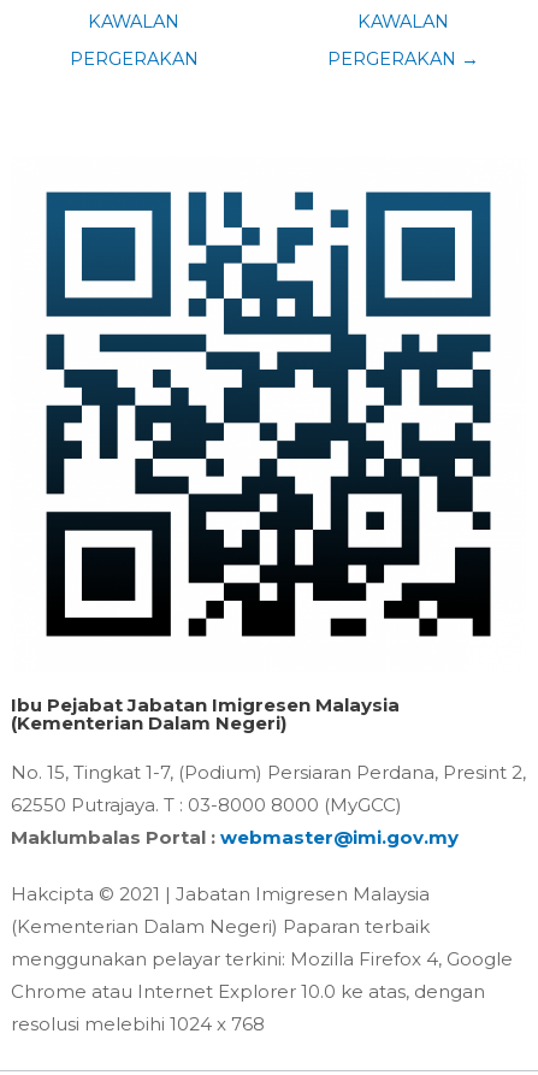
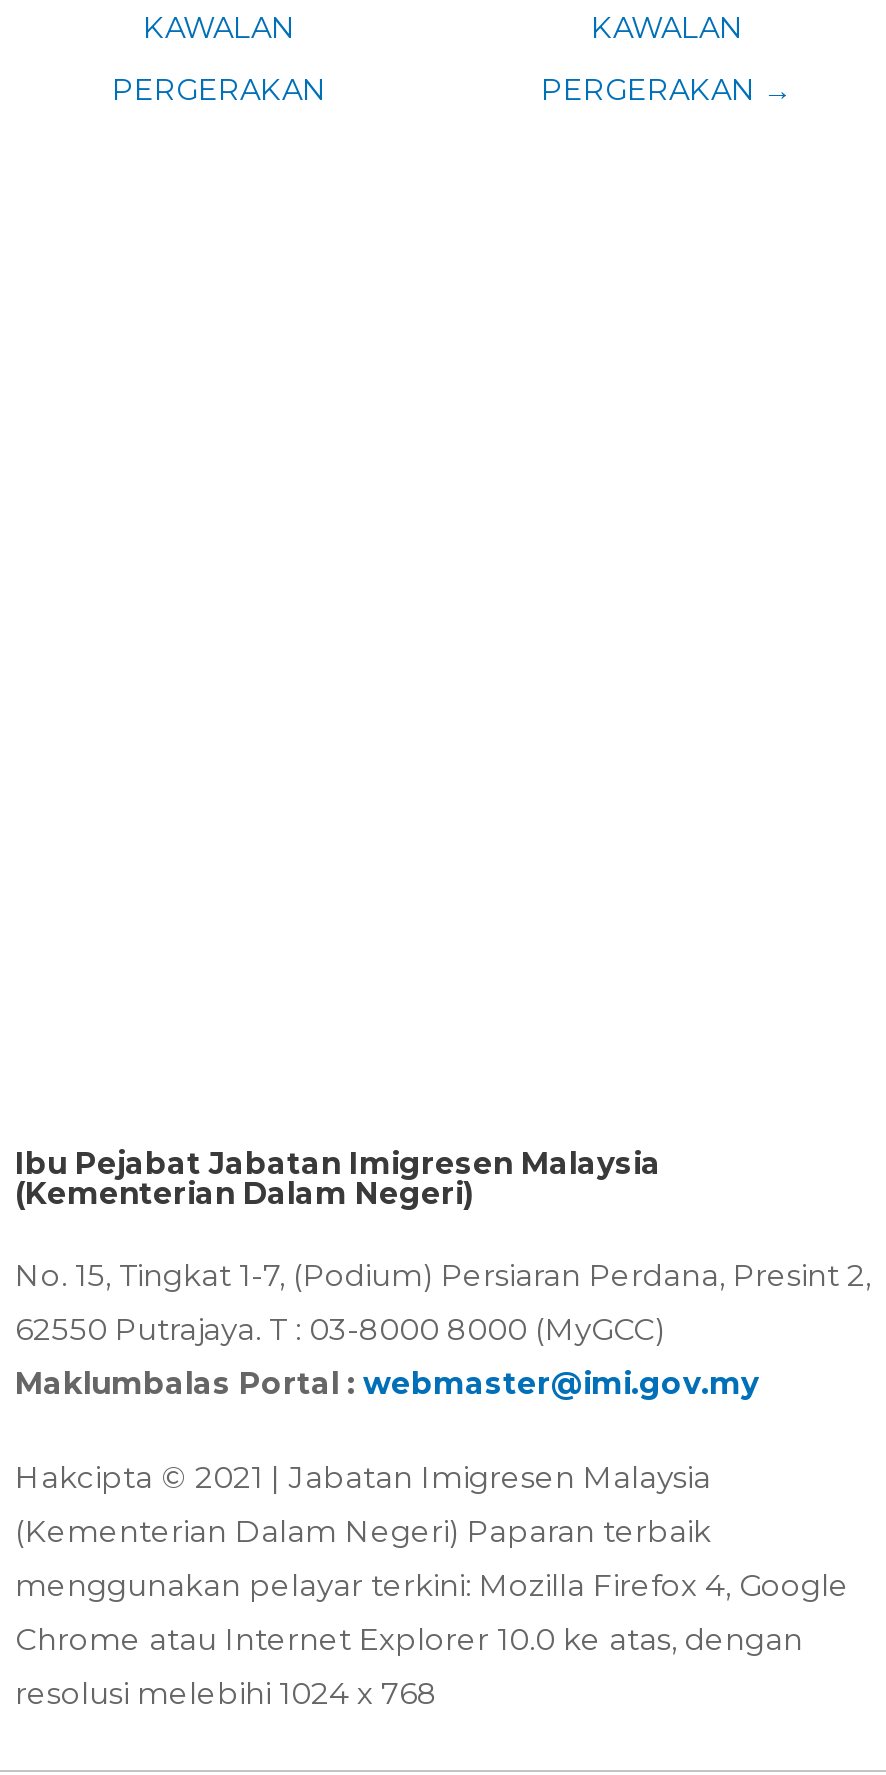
[45,190,492,638] [image] -> none

